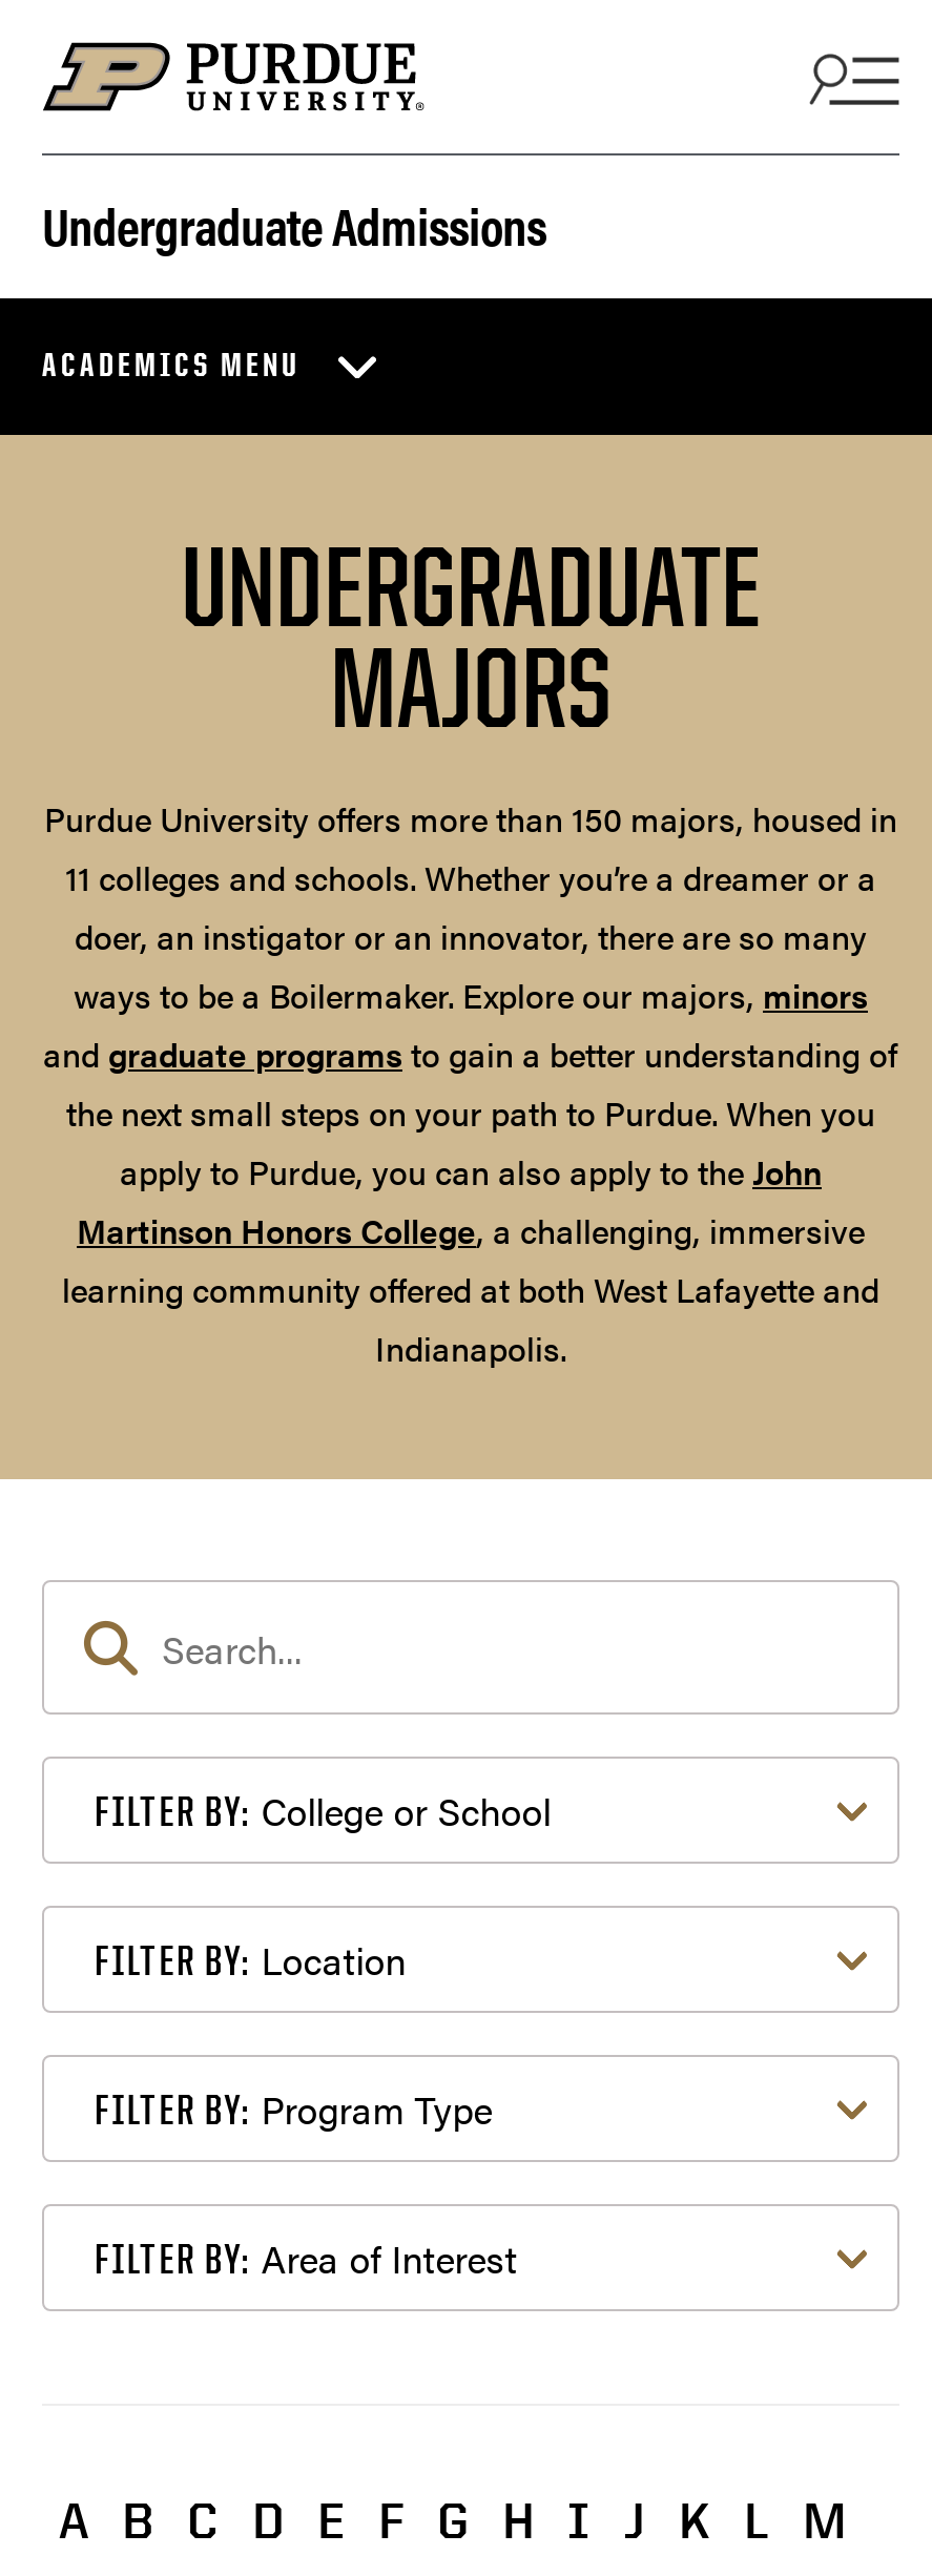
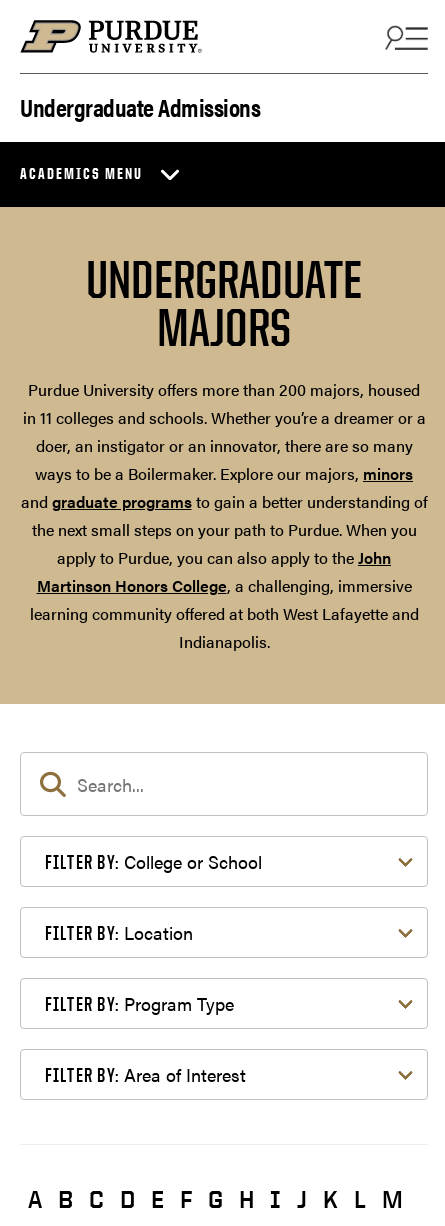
[44,795,897,902] Purdue University offers more than 150 majors, housed in | 11 colleges and schools. Whether you’re a dreamer or a -> [22,378,425,429] Purdue University offers more than 200 majors, housed | in 11 colleges and schools. Whether you’re a dreamer or a

